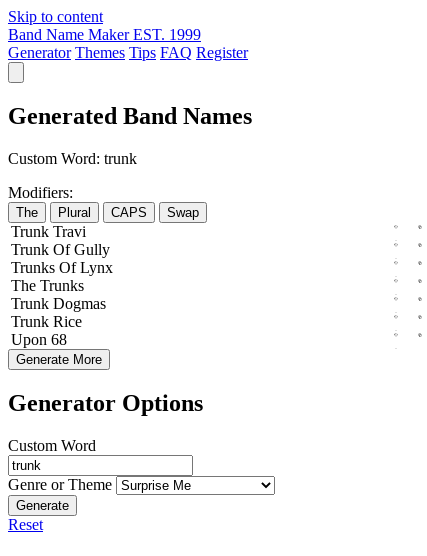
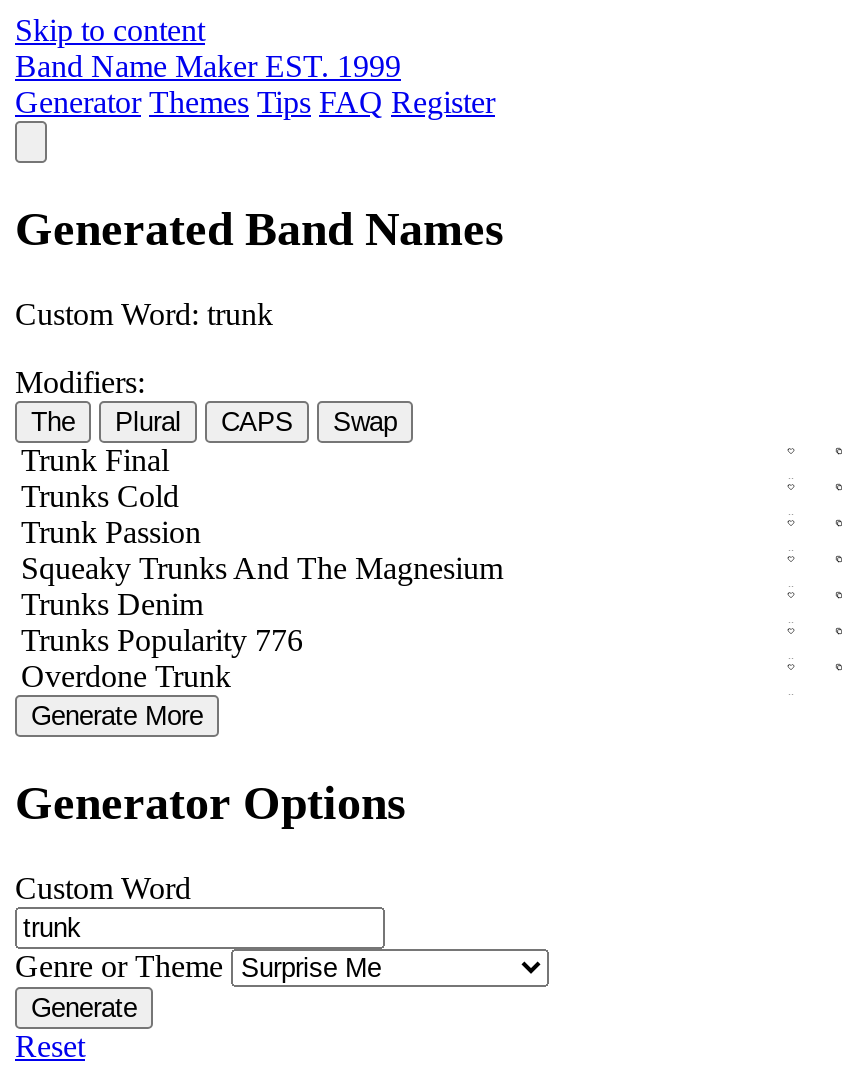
[11,223,113,348] Trunk Travi | Trunk Of Gully | Trunks Of Lynx | The Trunks | Trunk Dogmas | Trunk Rice | Upon 68 -> [21,443,503,693] Trunk Final | Trunks Cold | Trunk Passion | Squeaky Trunks And The Magnesium | Trunks Denim | Trunks Popularity 776 | Overdone Trunk

